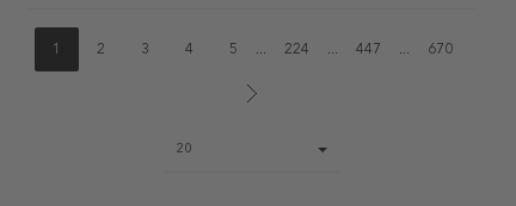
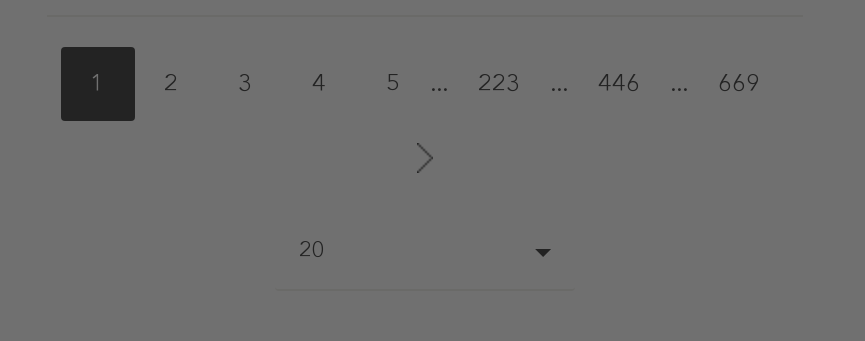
[284,40,309,57] 224 -> [478,69,520,97] 223
[355,40,380,57] 447 -> [598,69,640,97] 446
[427,40,452,57] 670 -> [718,69,760,97] 669

